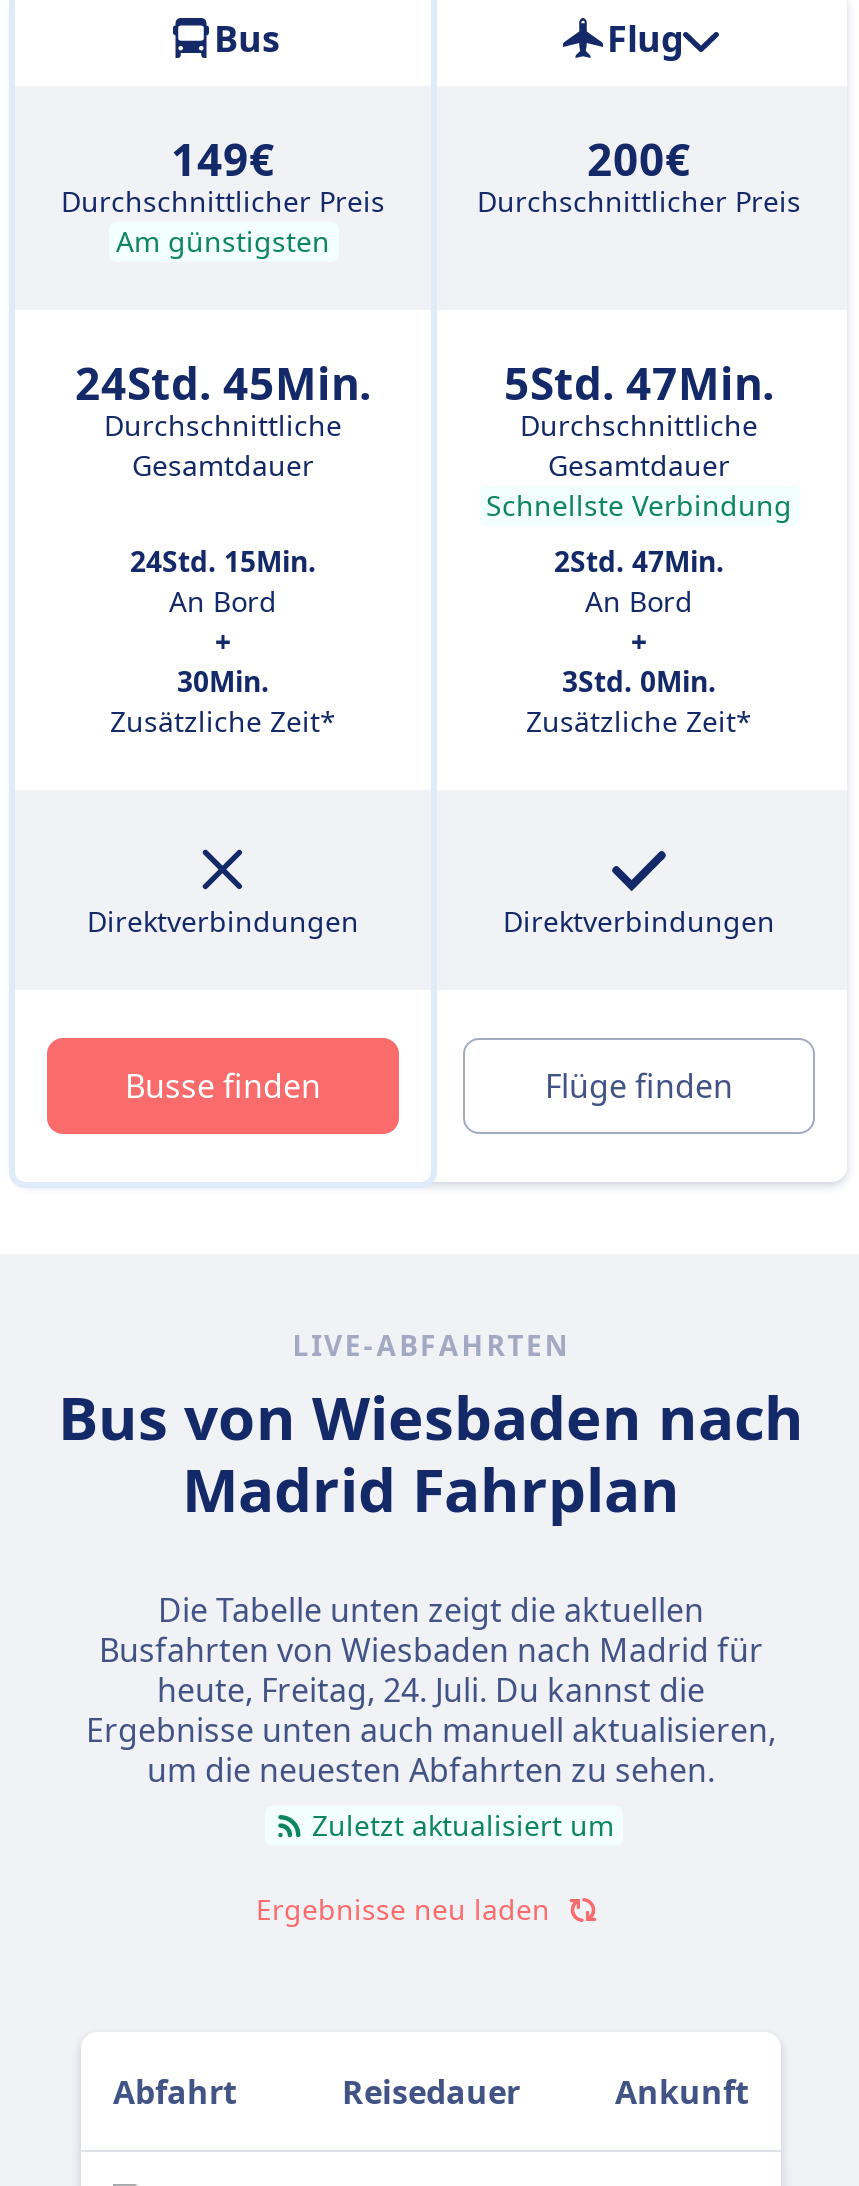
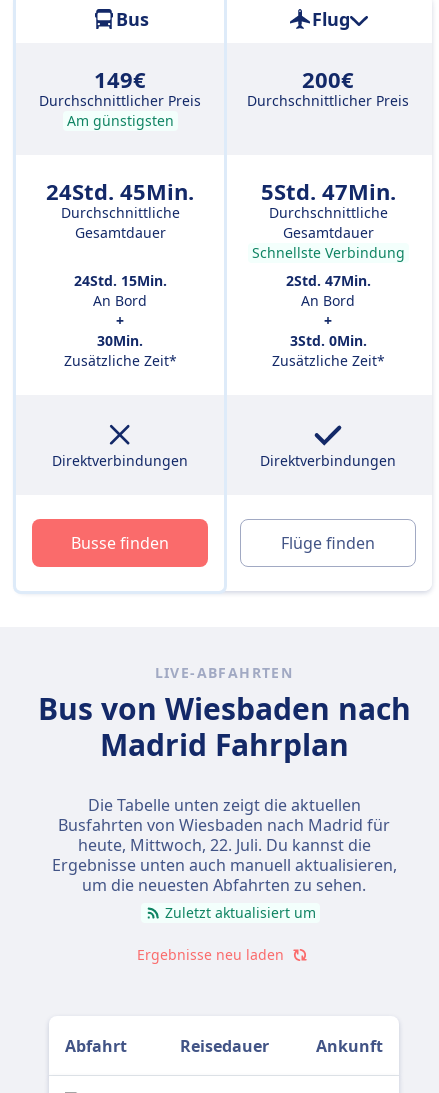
[157,1668,705,1712] heute, Freitag, 24. Juli. Du kannst die -> [77,834,370,856] heute, Mittwoch, 22. Juli. Du kannst die

